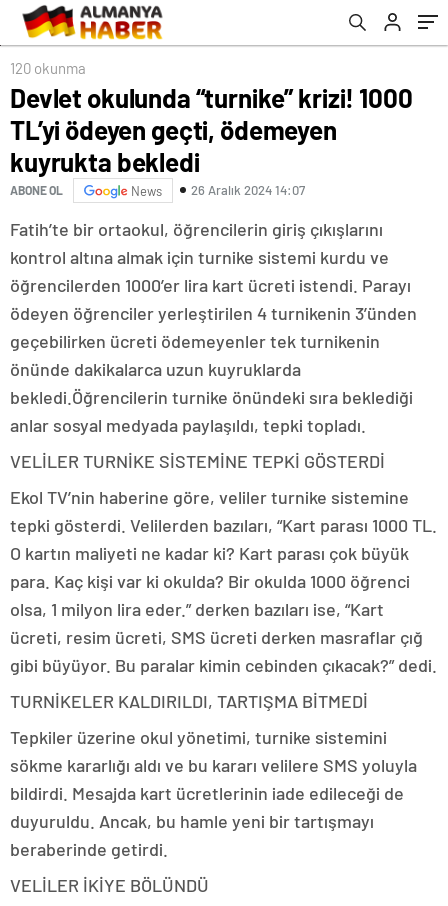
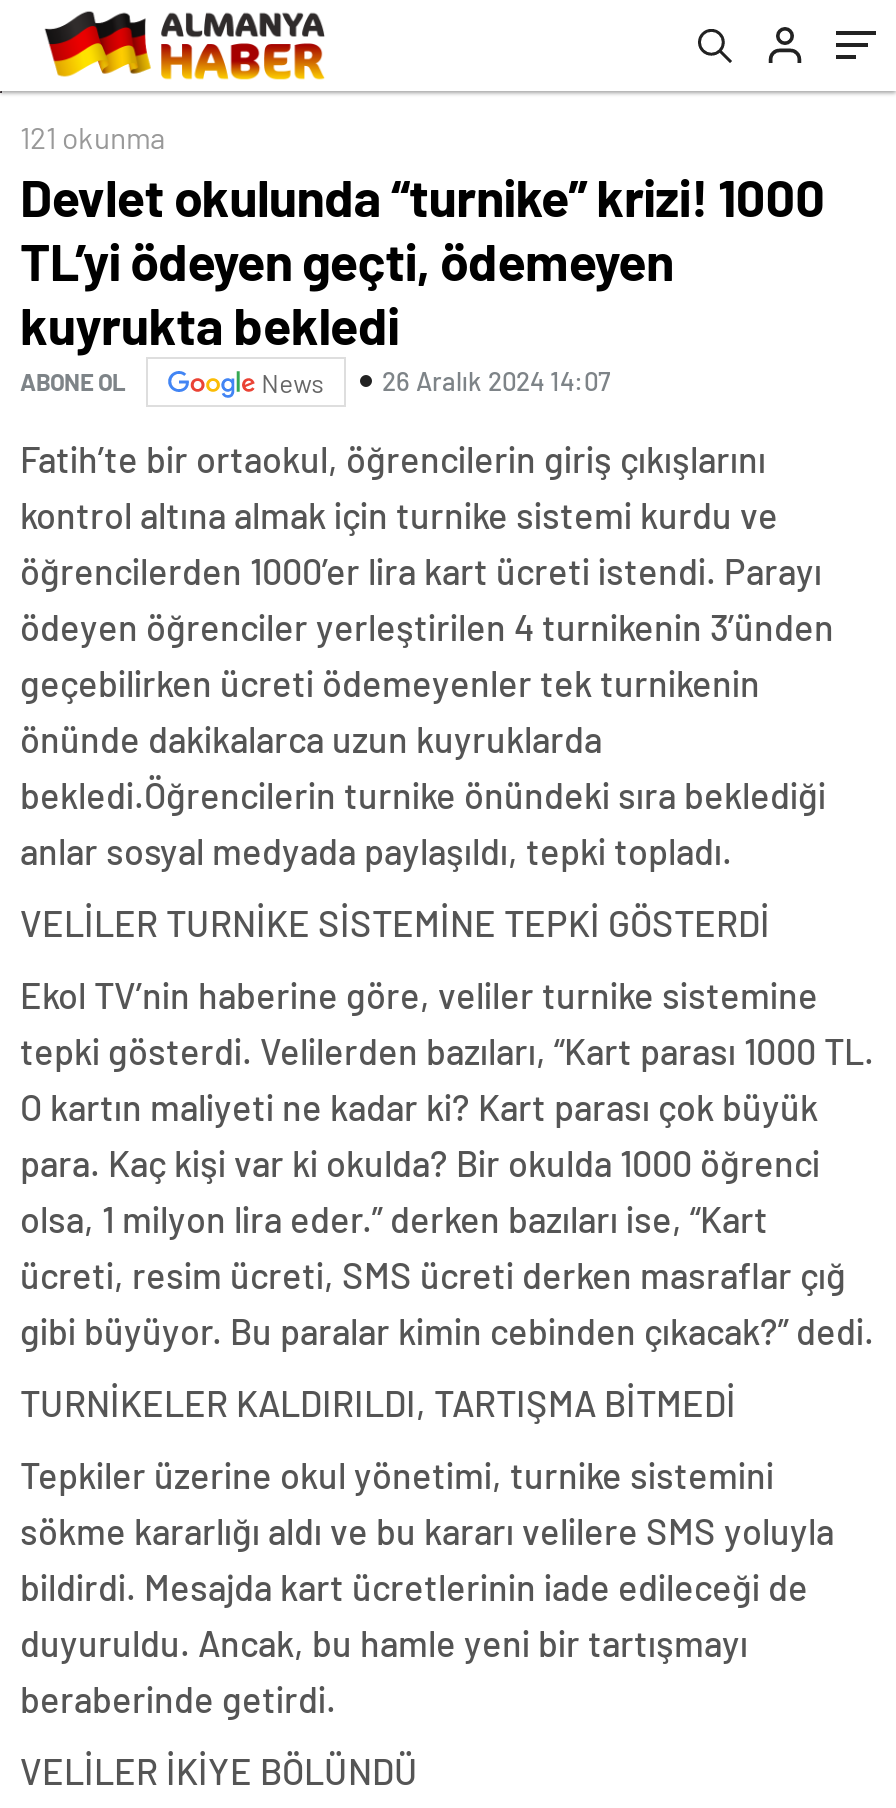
[10,59,86,77] 120 okunma -> [20,118,166,154] 121 okunma

